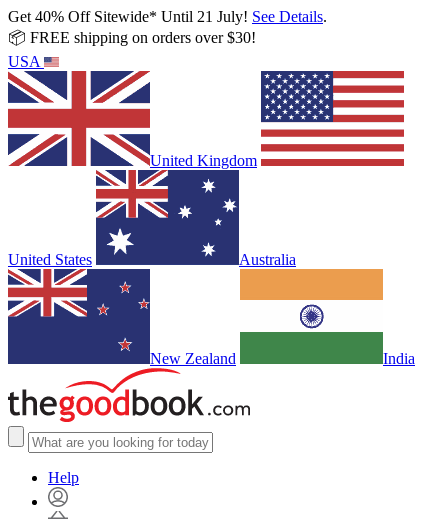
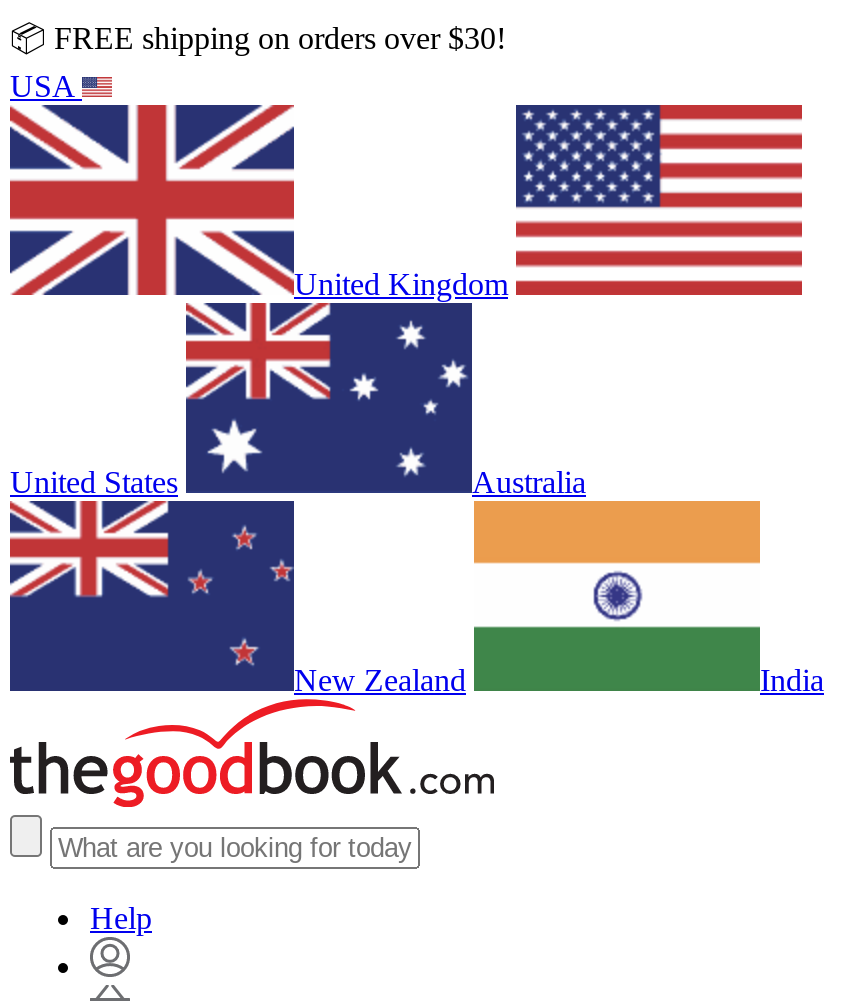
[8,8,327,25] Get 40% Off Sitewide* Until 21 July! See Details. -> none

